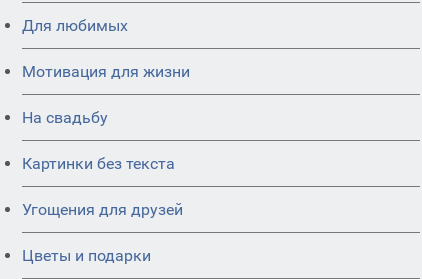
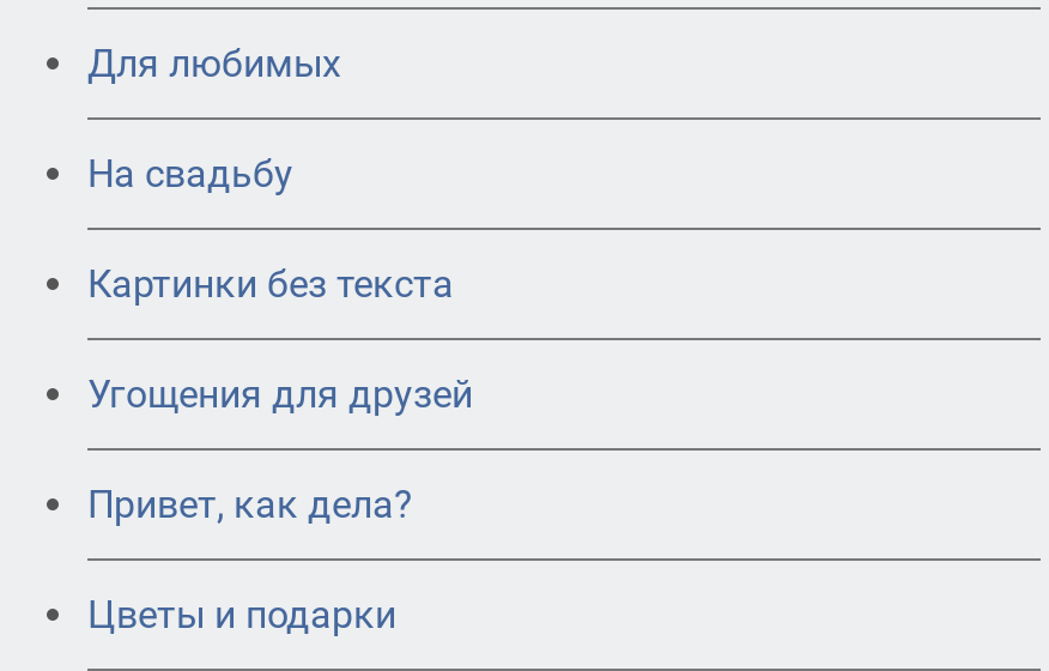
[22,62,190,81] Мотивация для жизни -> none
moved [22,108,183,219] -> [87,152,473,418]: На свадьбу | Картинки без текста | Угощения для друзей
none -> [87,483,413,528] Привет, как дела?

